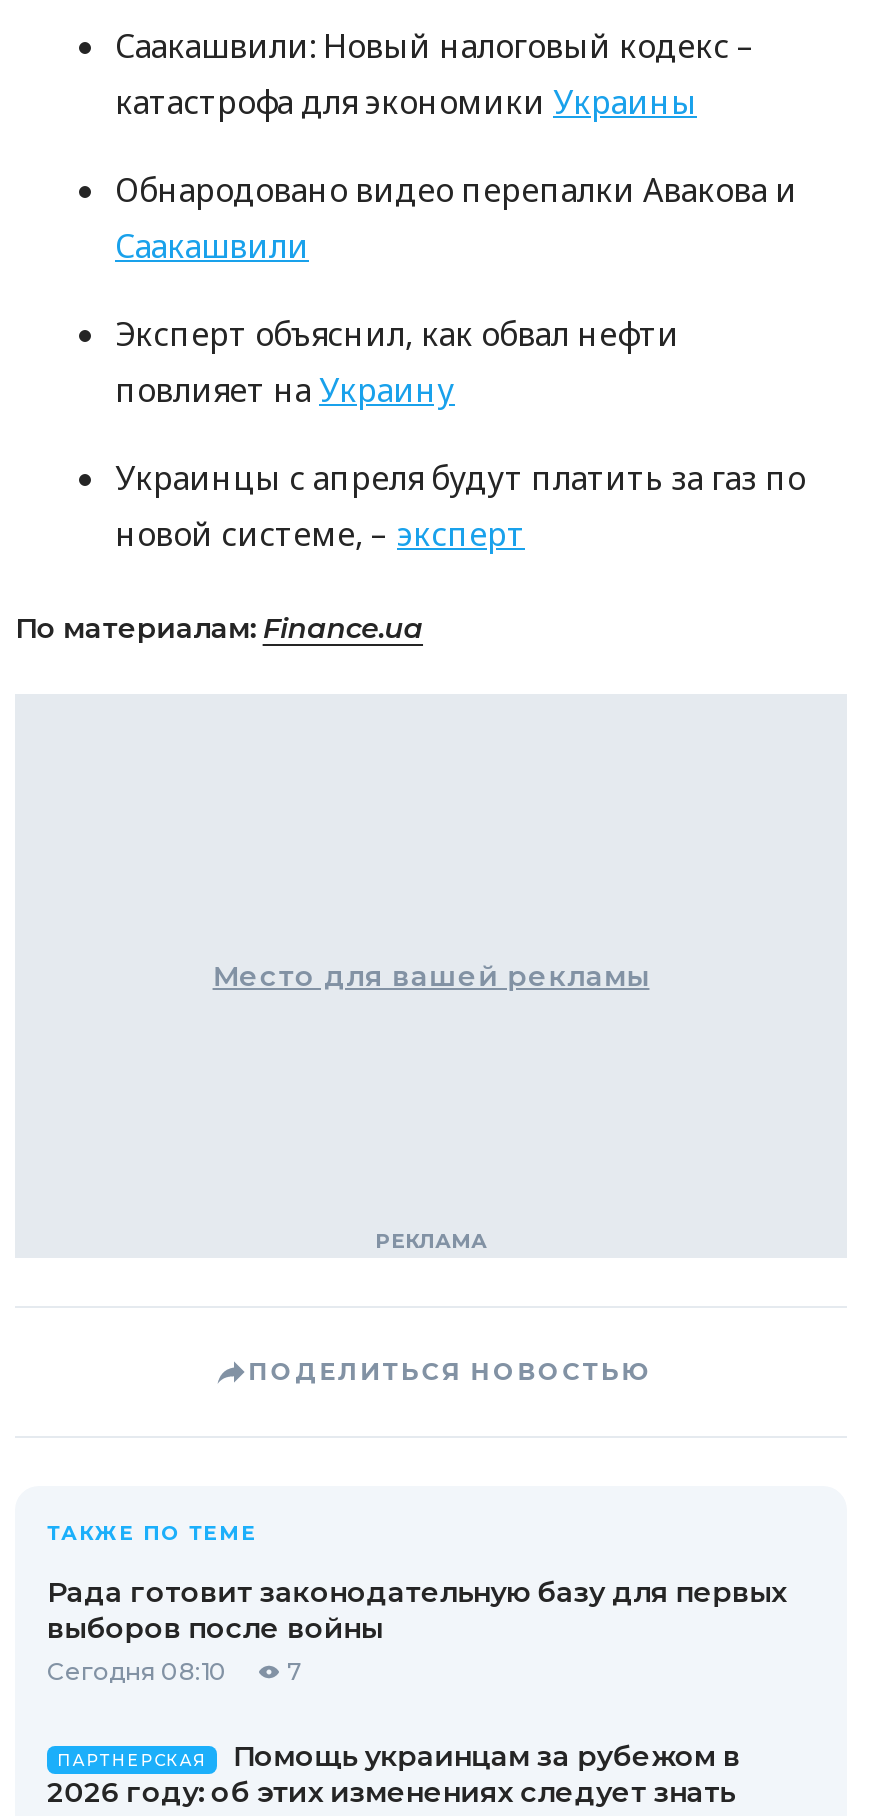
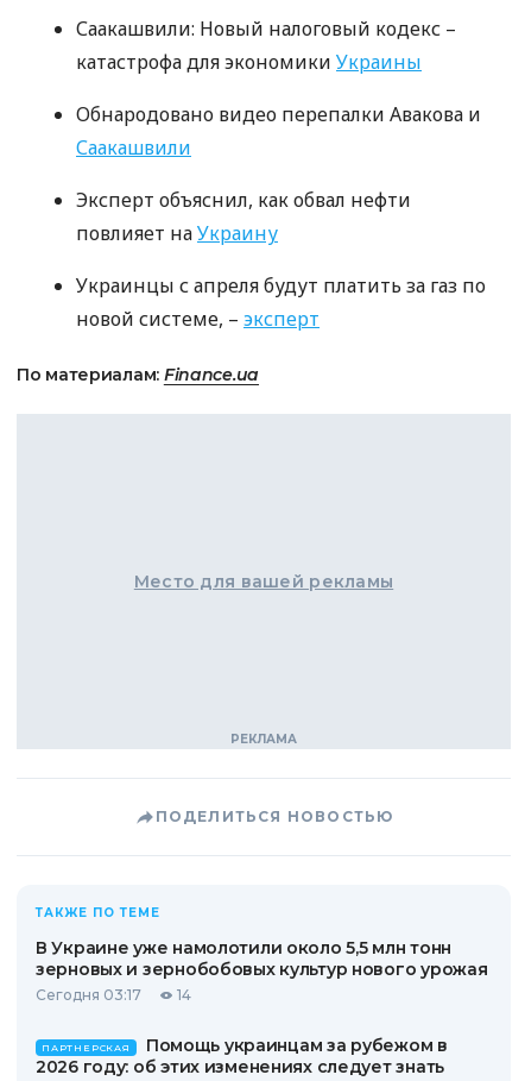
[47,1574,786,1686] Рада готовит законодательную базу для первых | выборов после войны | Сегодня 08:10 | 7 -> [36,937,487,1004] В Украине уже намолотили около 5,5 млн тонн | зерновых и зернобобовых культур нового урожая | Сегодня 03:17 | 14

